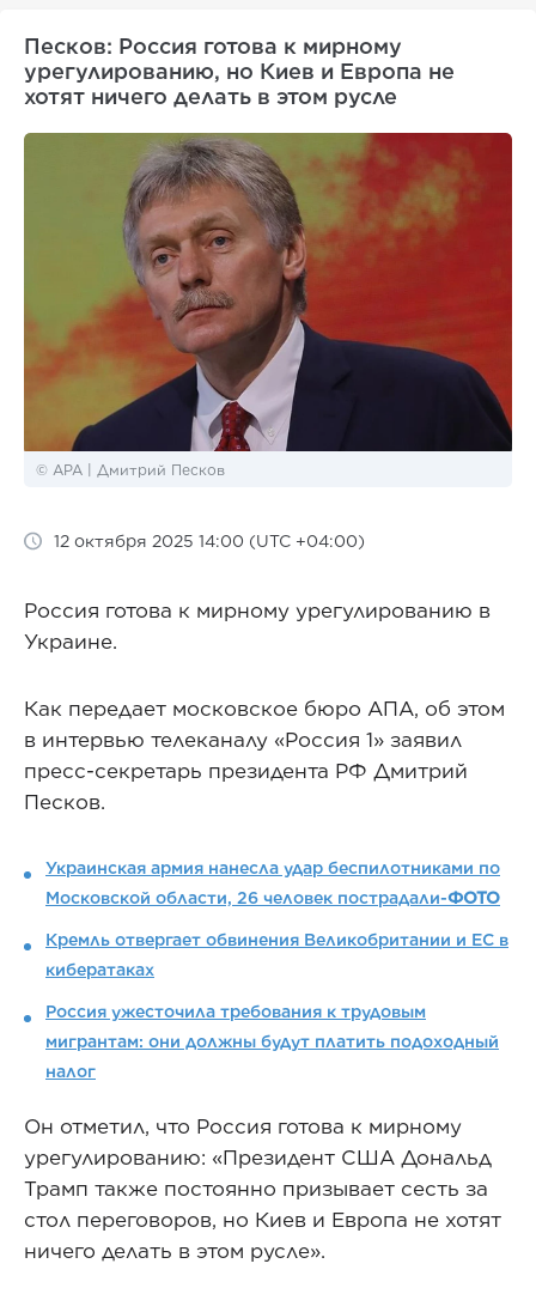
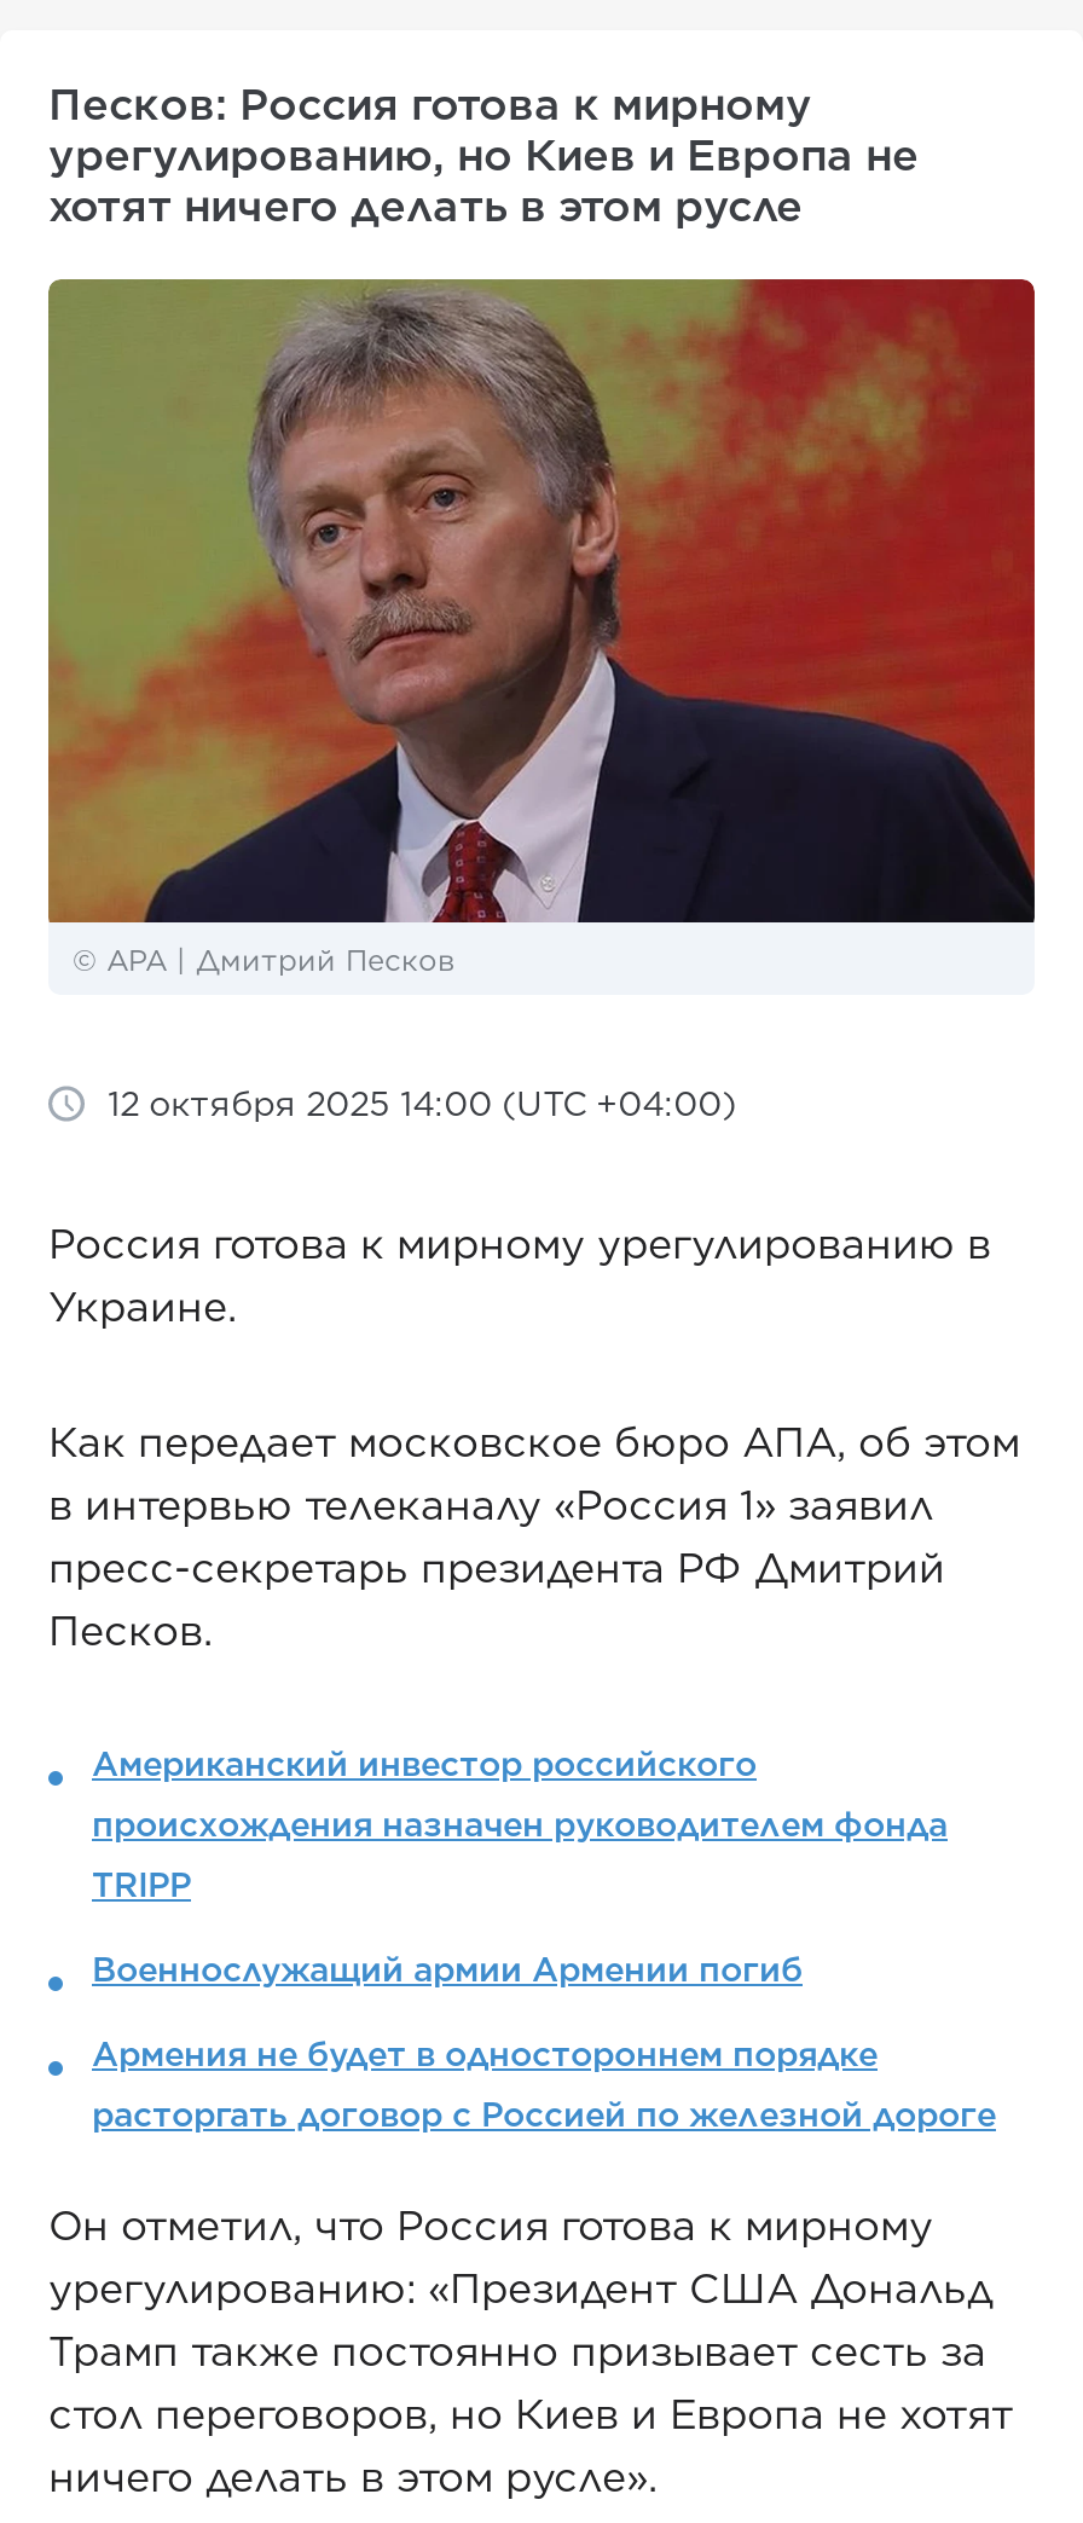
[45,859,508,1081] Украинская армия нанесла удар беспилотниками по | Московской области, 26 человек пострадали-ФОТО | Кремль отвергает обвинения Великобритании и ЕС в | кибератаках | Россия ужесточила требования к трудовым | мигрантам: они должны будут платить подоходный | налог -> [92,1745,996,2134] Американский инвестор российского | происхождения назначен руководителем фонда | TRIPP | Военнослужащий армии Армении погиб | Армения не будет в одностороннем порядке | расторгать договор с Россией по железной дороге

